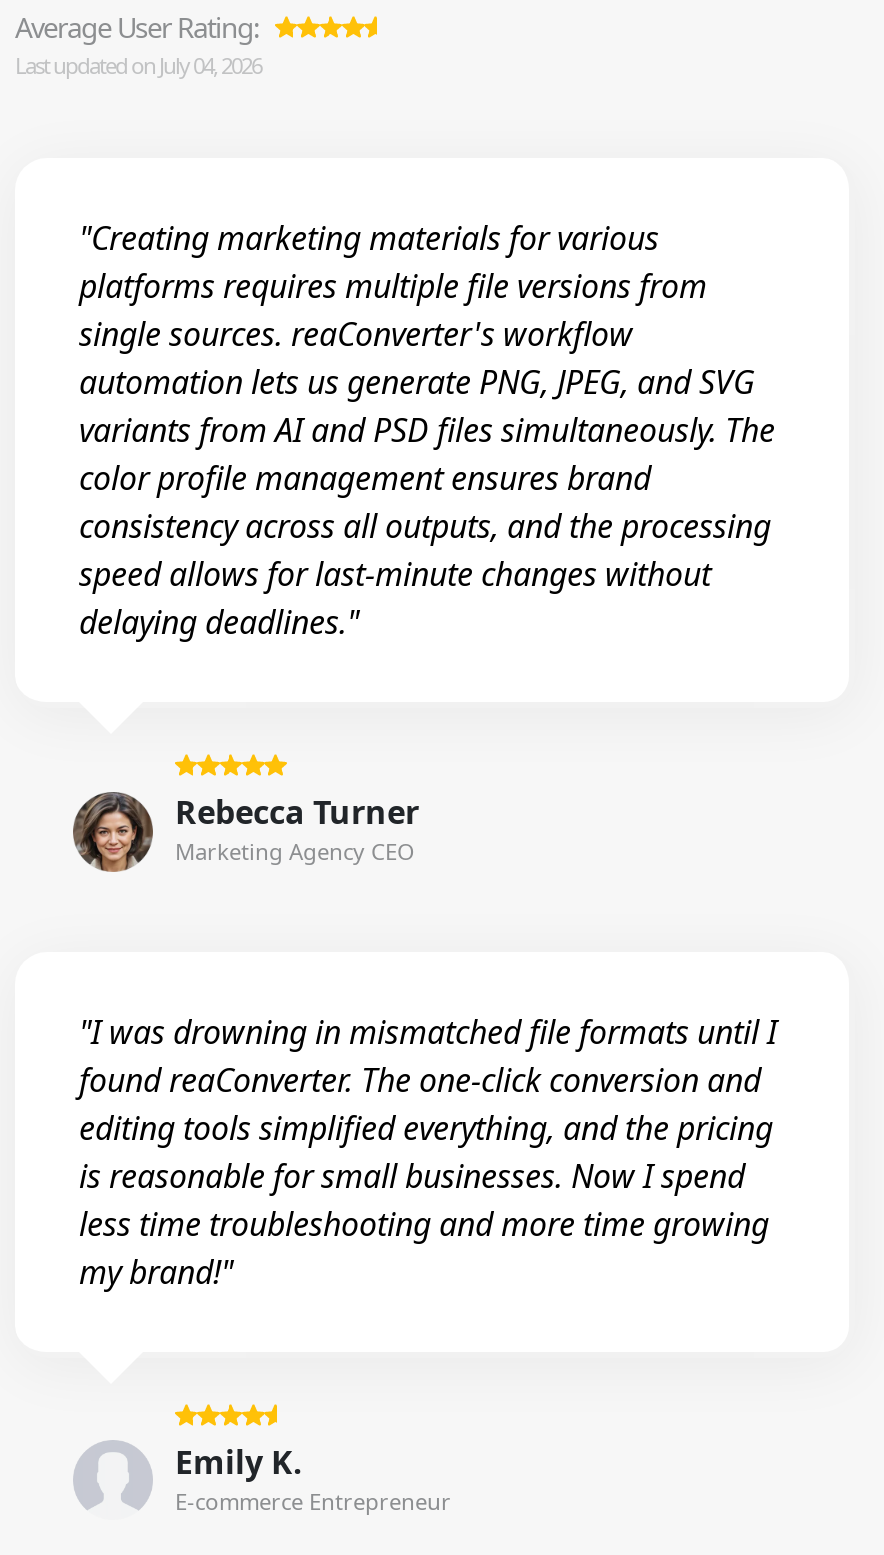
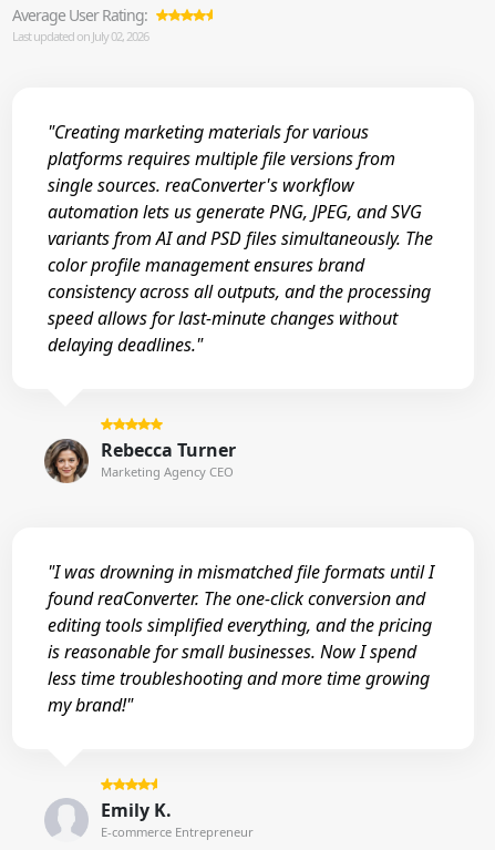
[15,50,261,80] Last updated on July 04, 2026 -> [12,27,148,44] Last updated on July 02, 2026

